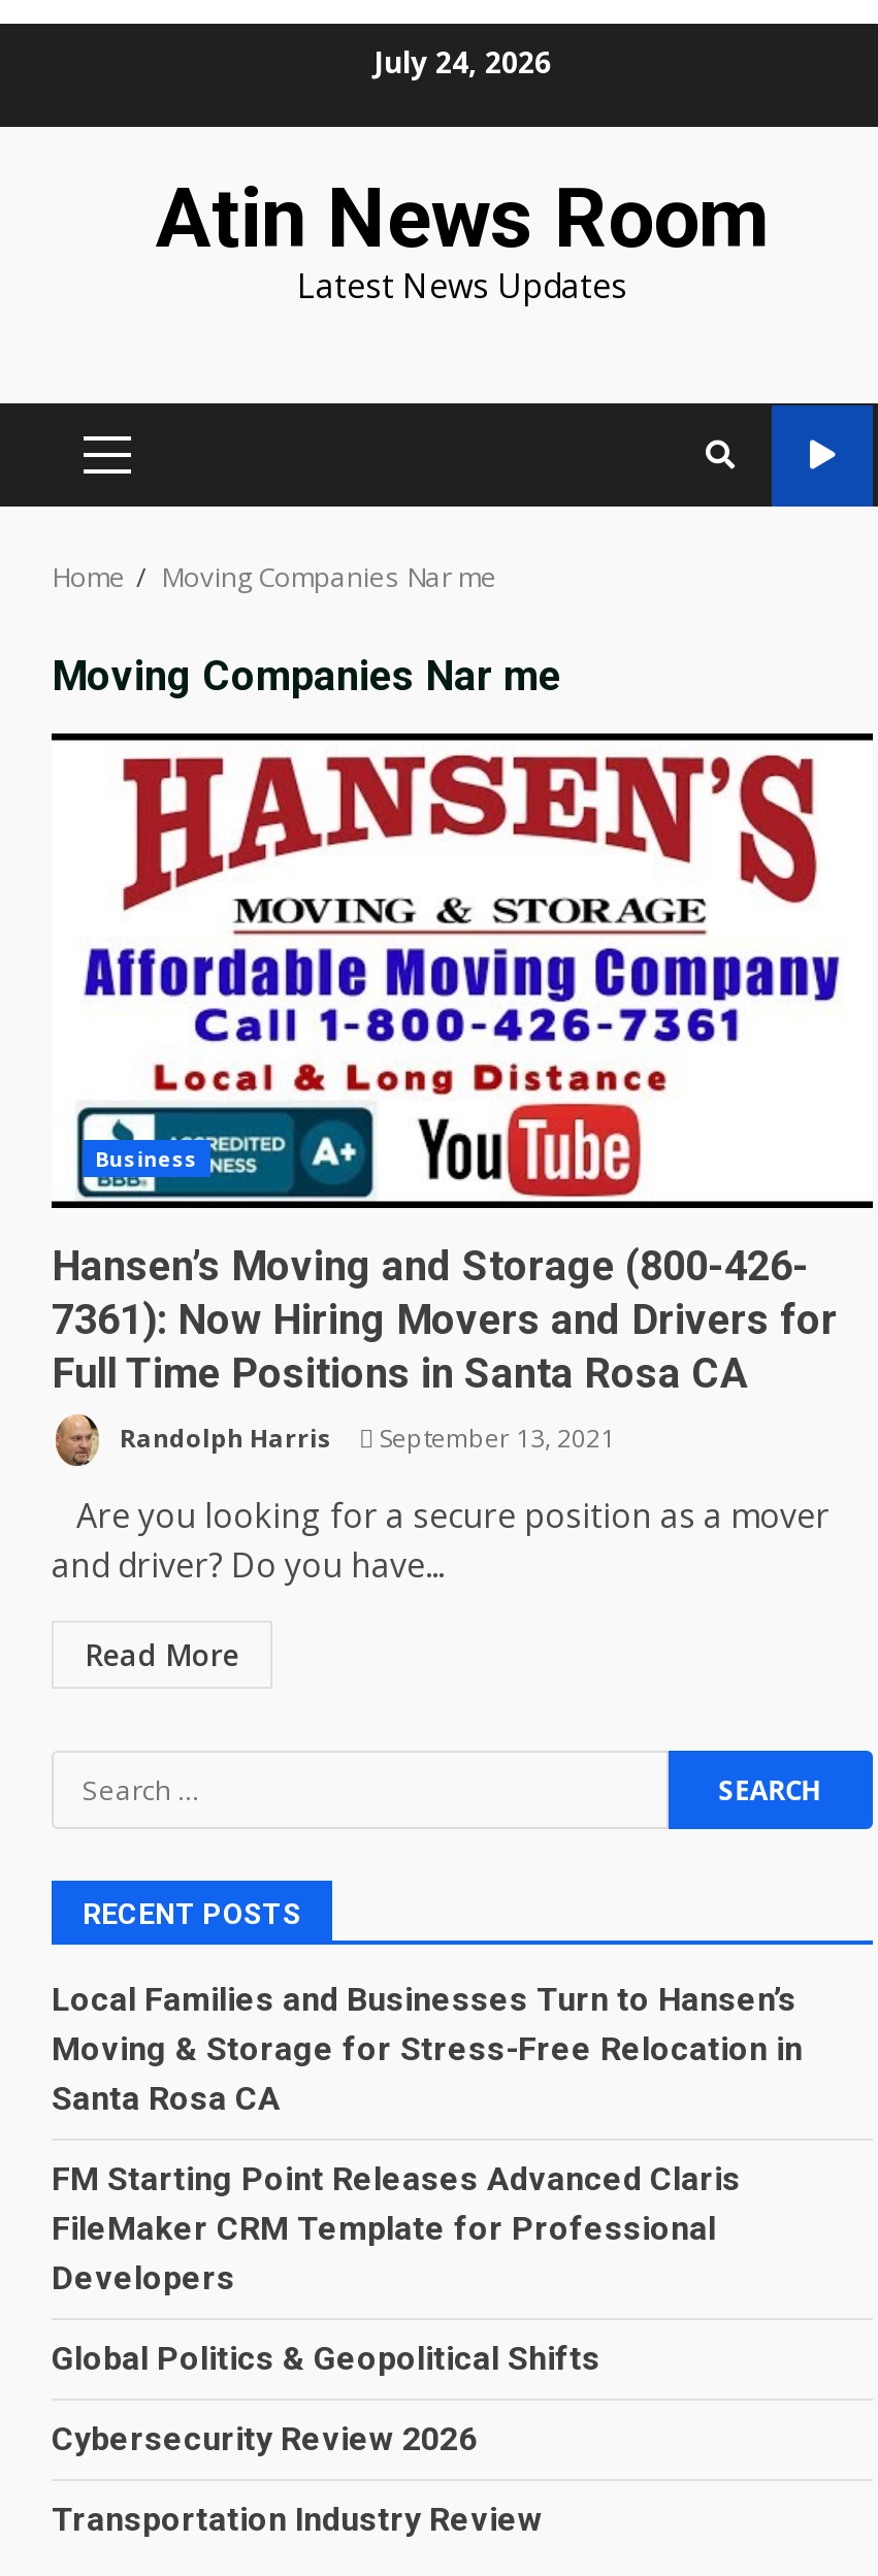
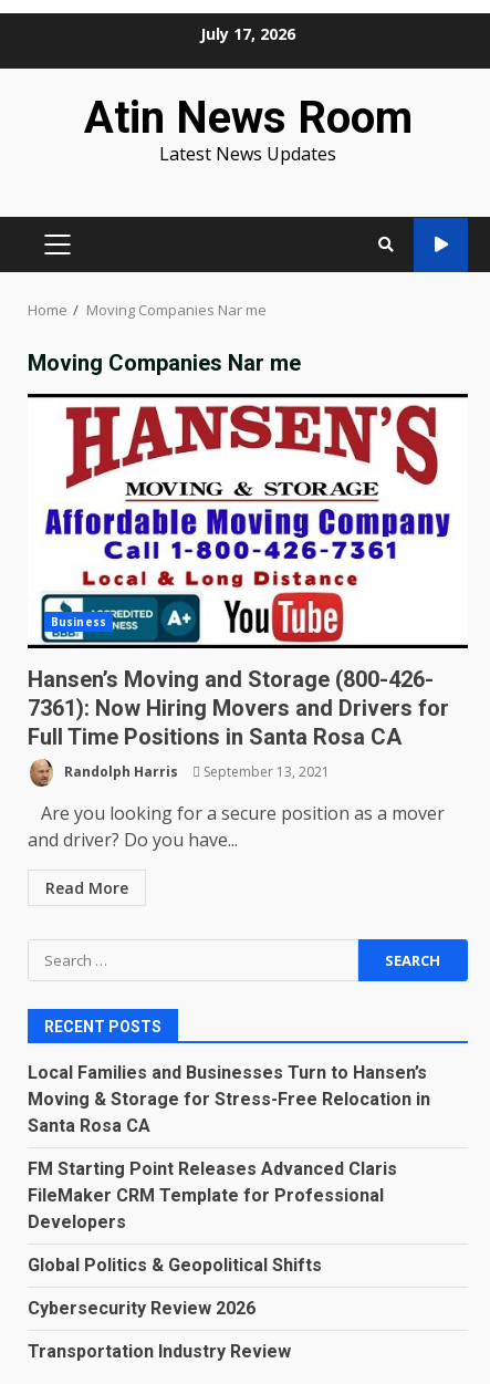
[373,41,551,80] July 24, 2026 -> [200,23,295,44] July 17, 2026

